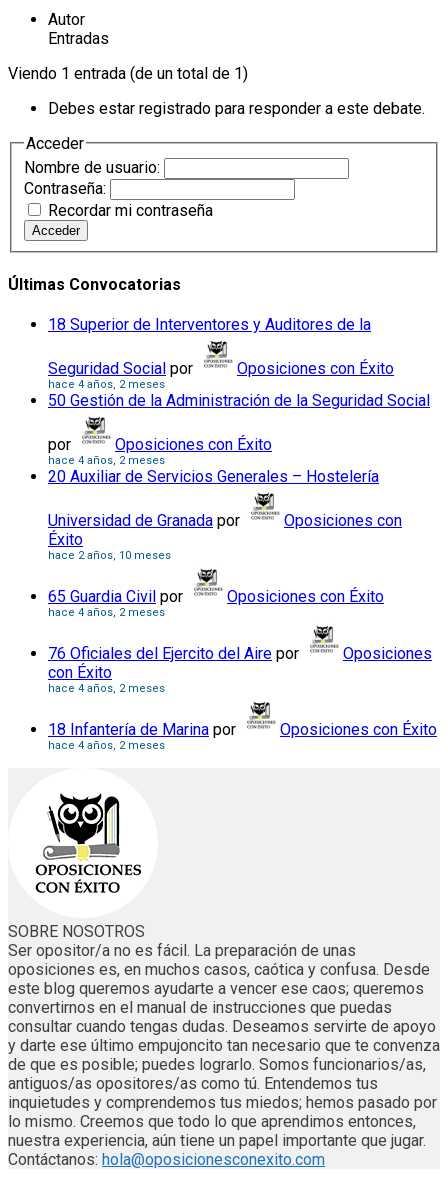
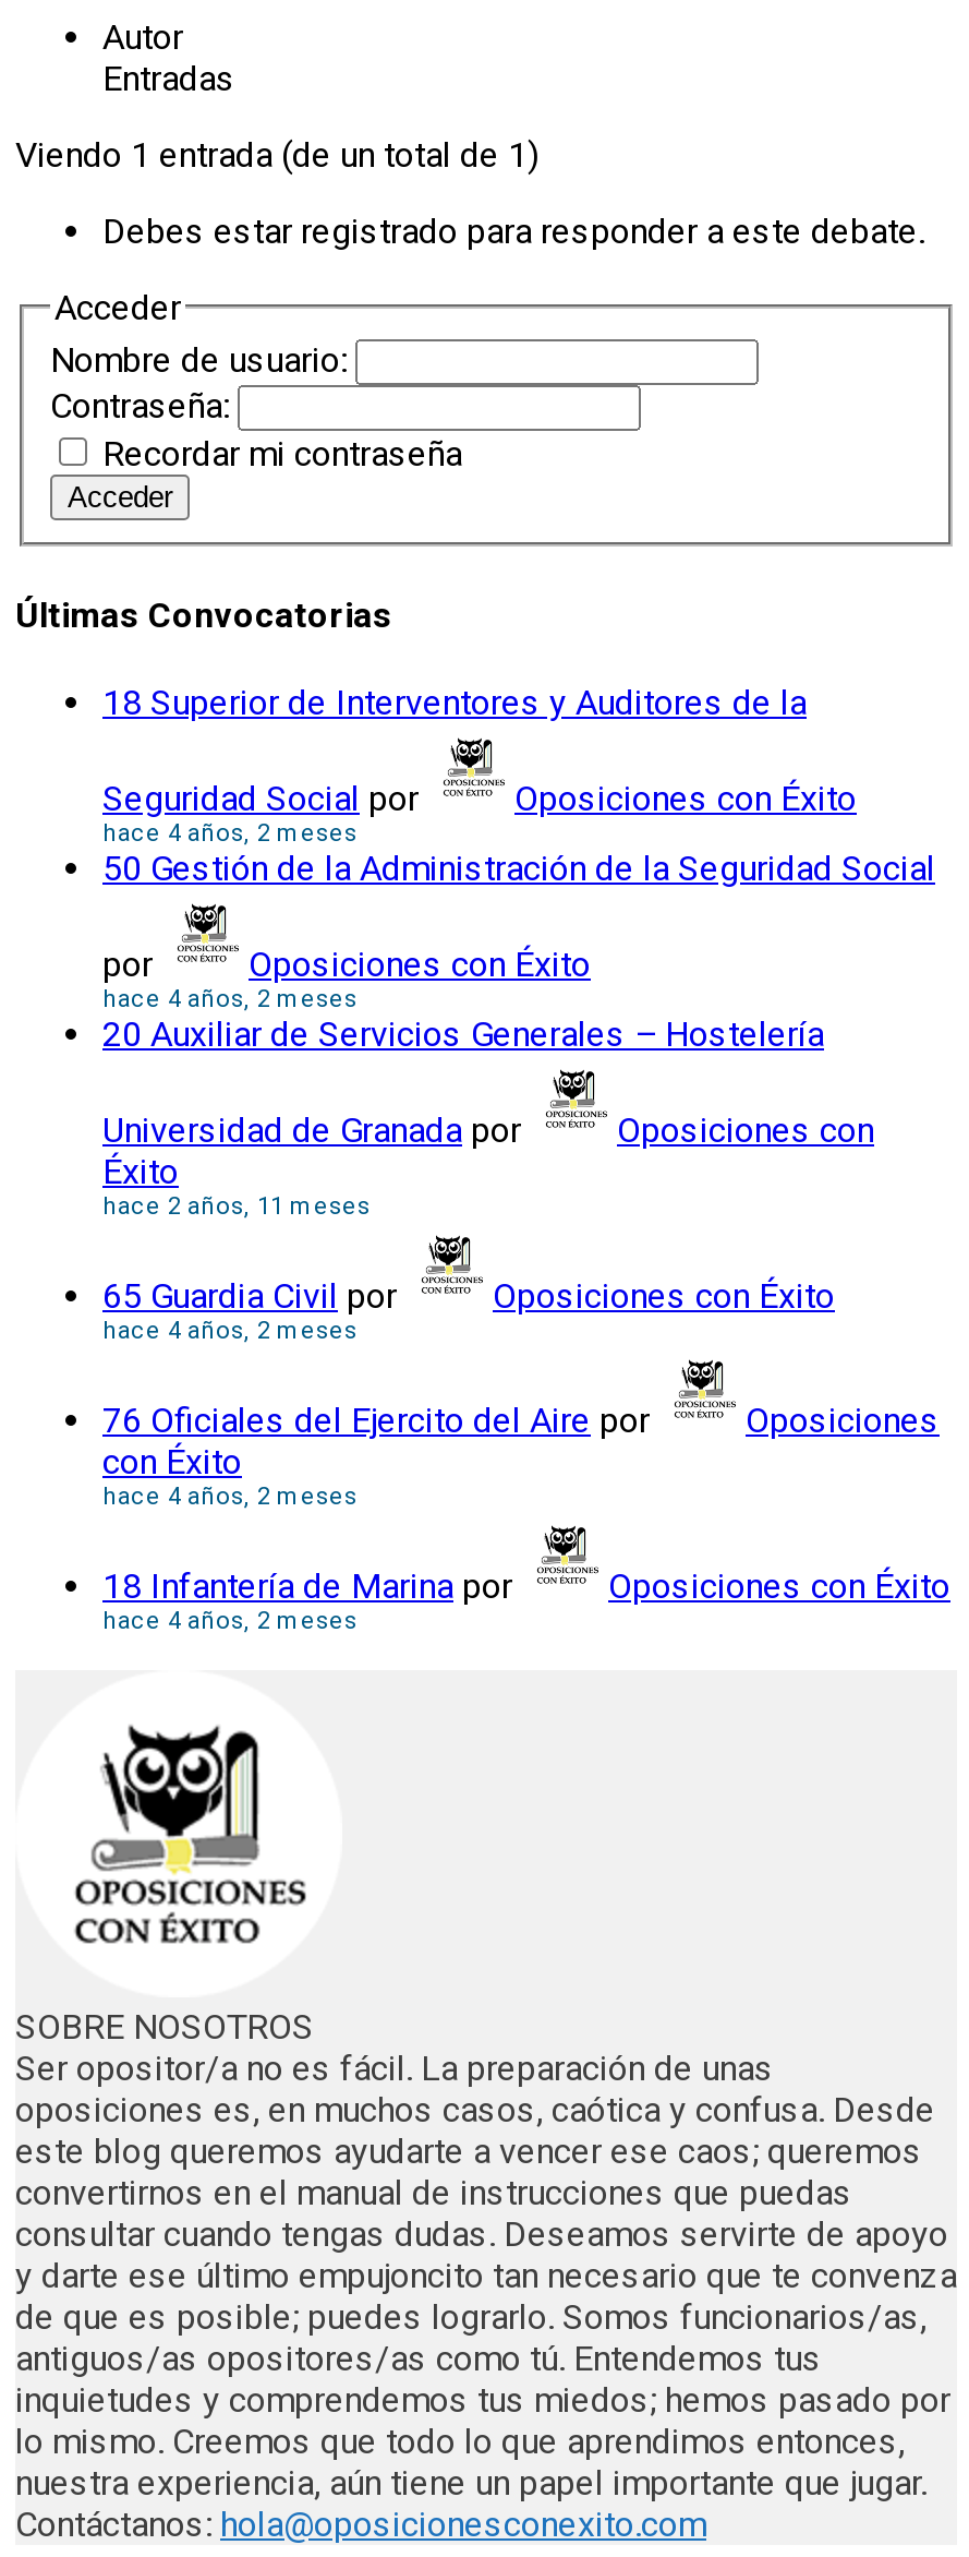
[48,549,171,562] hace 2 años, 10 meses -> [102,1192,371,1221] hace 2 años, 11 meses

